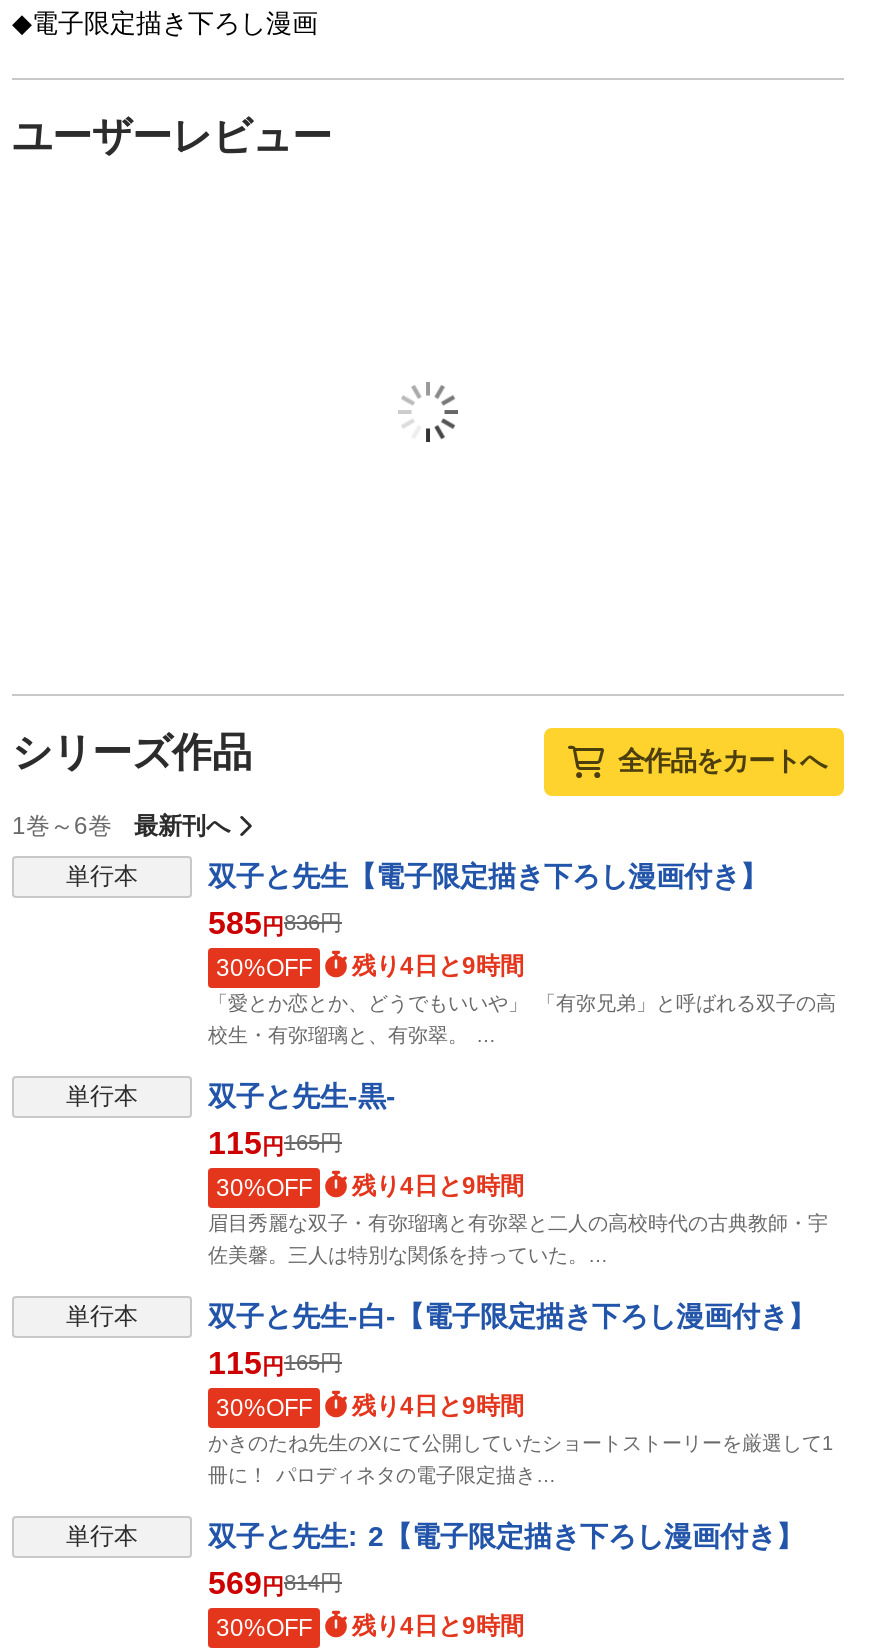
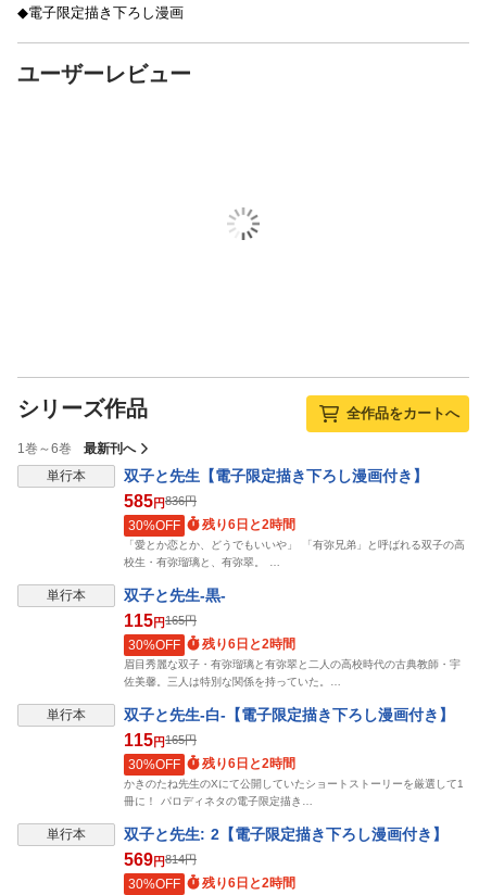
[352,952,524,980] 残り4日と9時間 -> [202,517,295,532] 残り6日と2時間
[352,1172,524,1200] 残り4日と9時間 -> [202,636,295,652] 残り6日と2時間
[352,1392,524,1420] 残り4日と9時間 -> [202,756,295,771] 残り6日と2時間
[352,1612,524,1640] 残り4日と9時間 -> [202,875,295,891] 残り6日と2時間

